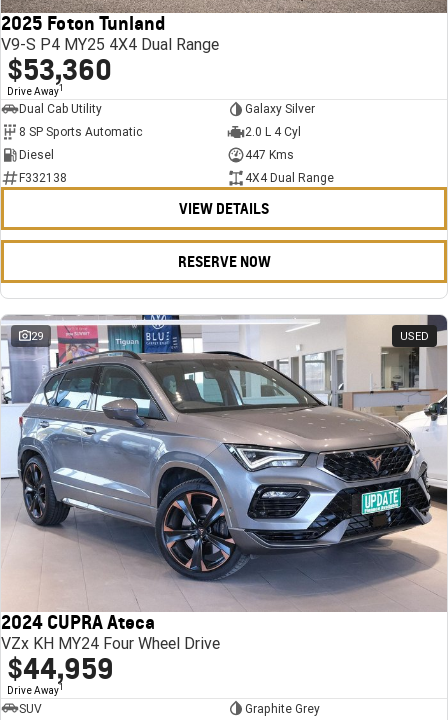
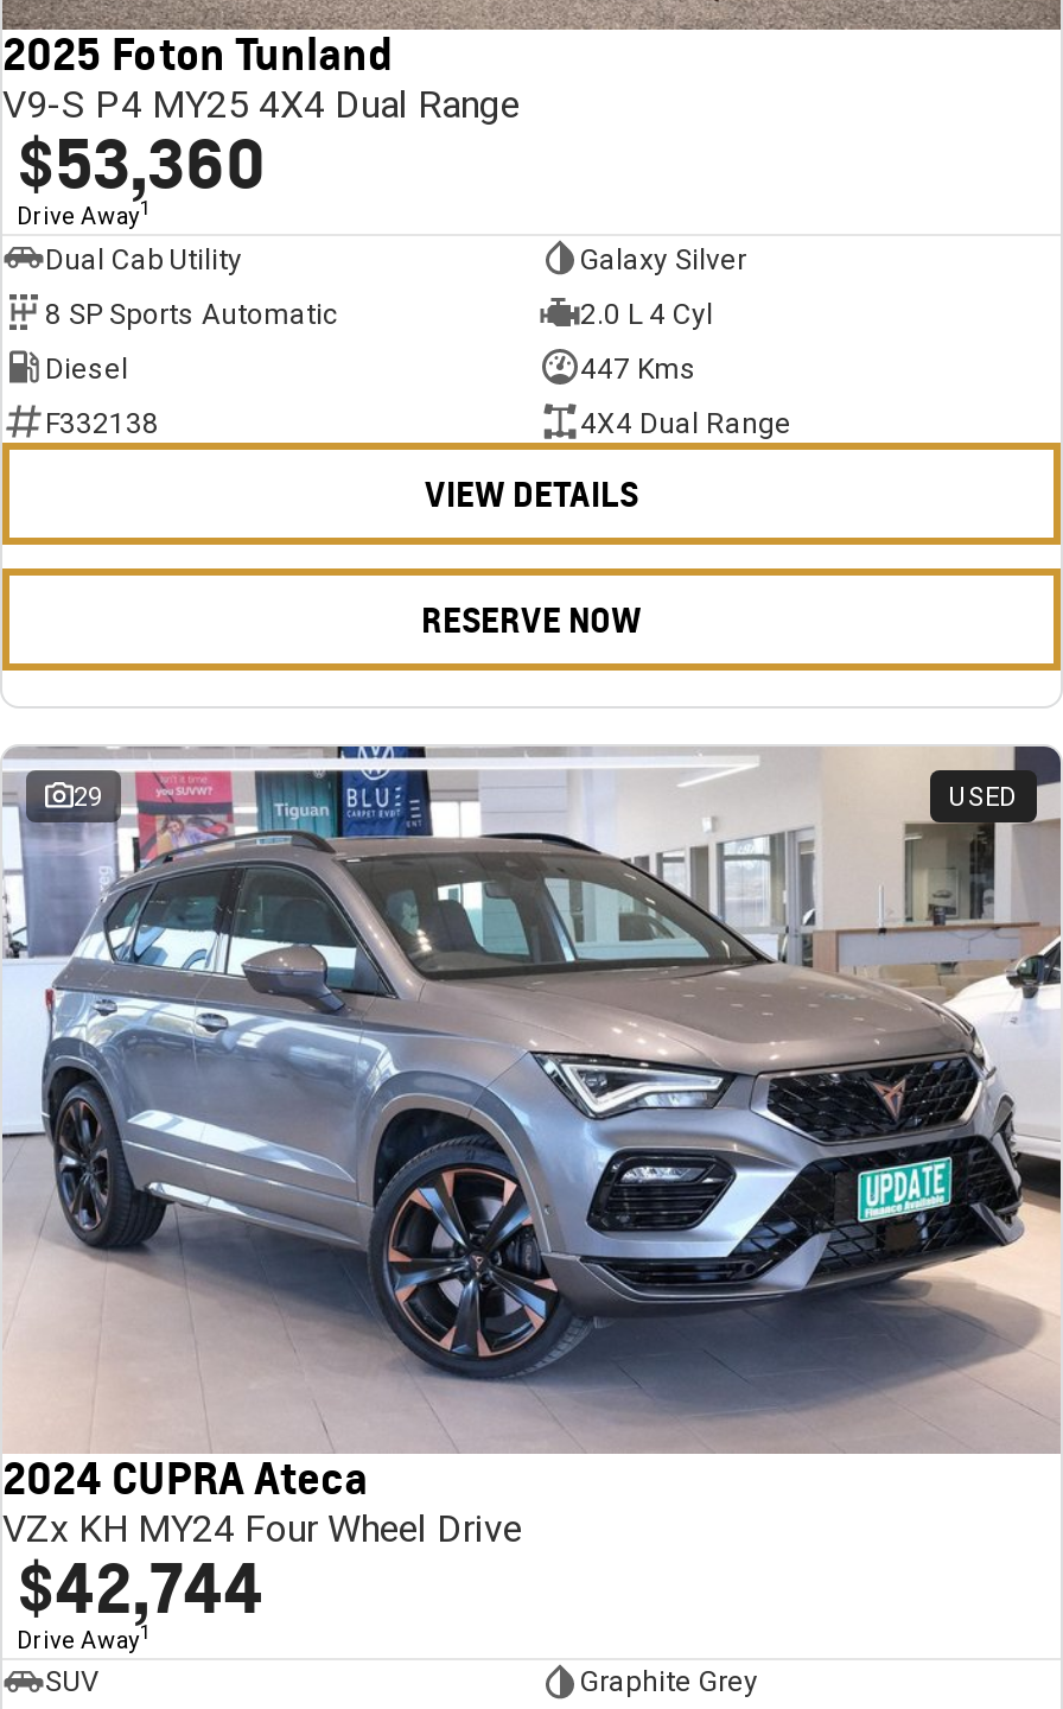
[7,650,114,686] $44,959 -> [17,1544,263,1629] $42,744

